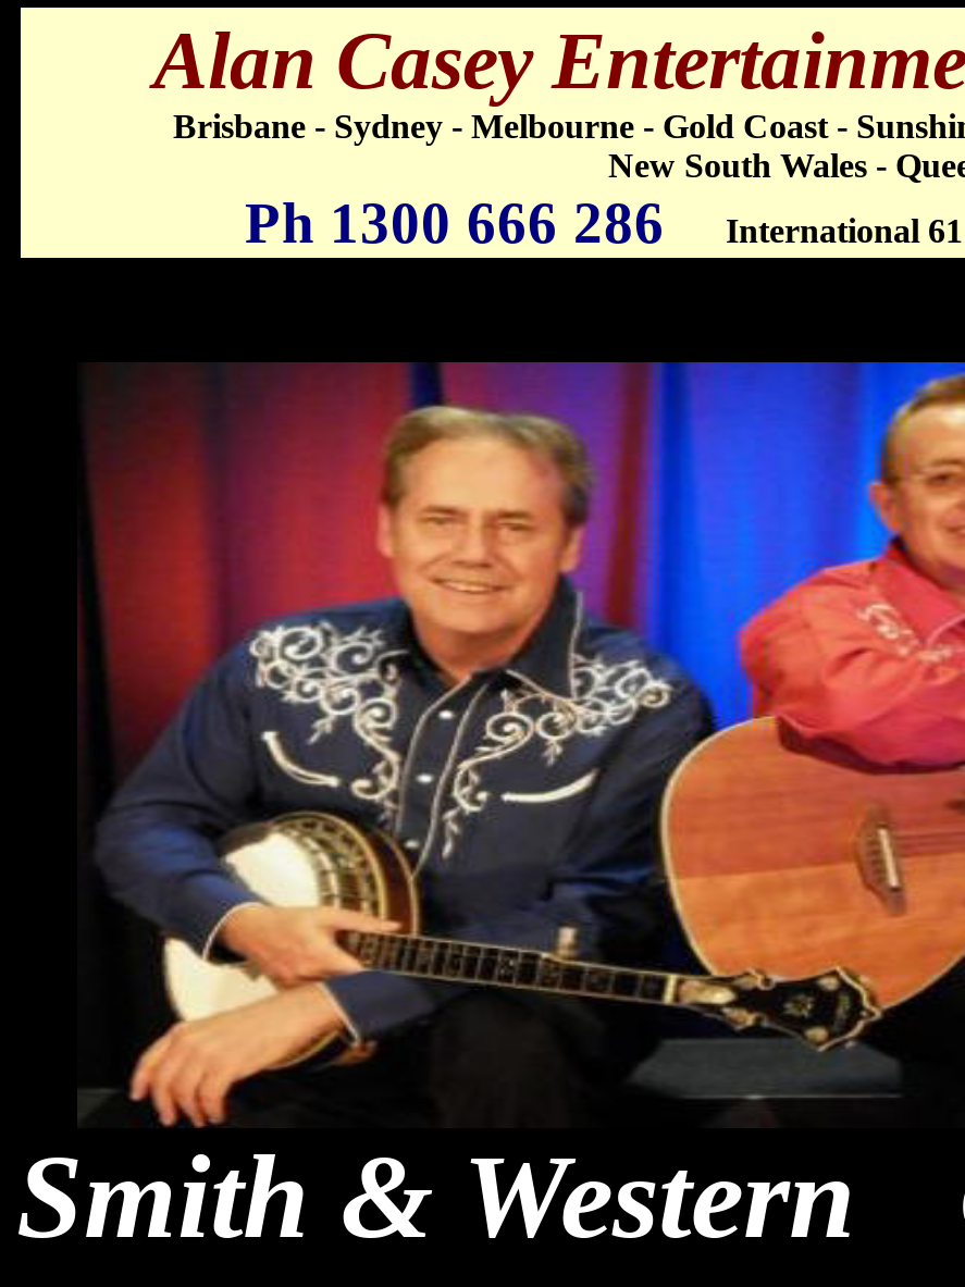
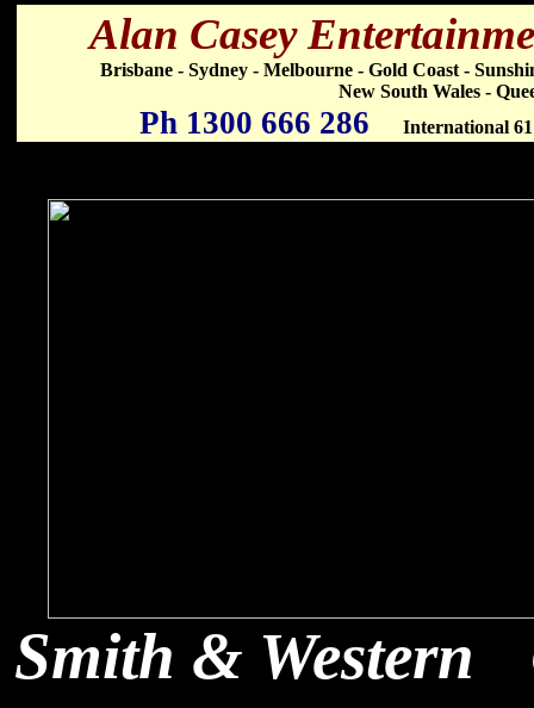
[77,360,958,1128] [image] -> none

